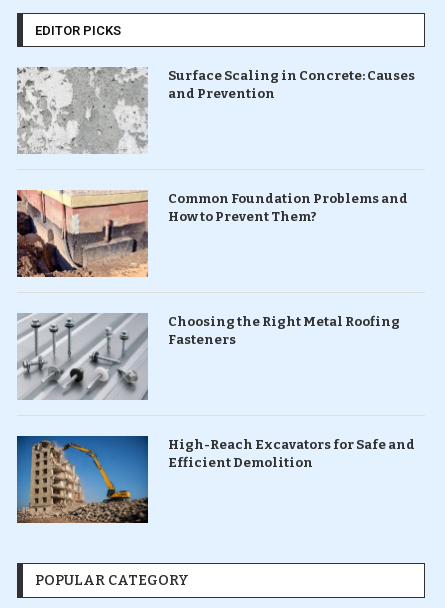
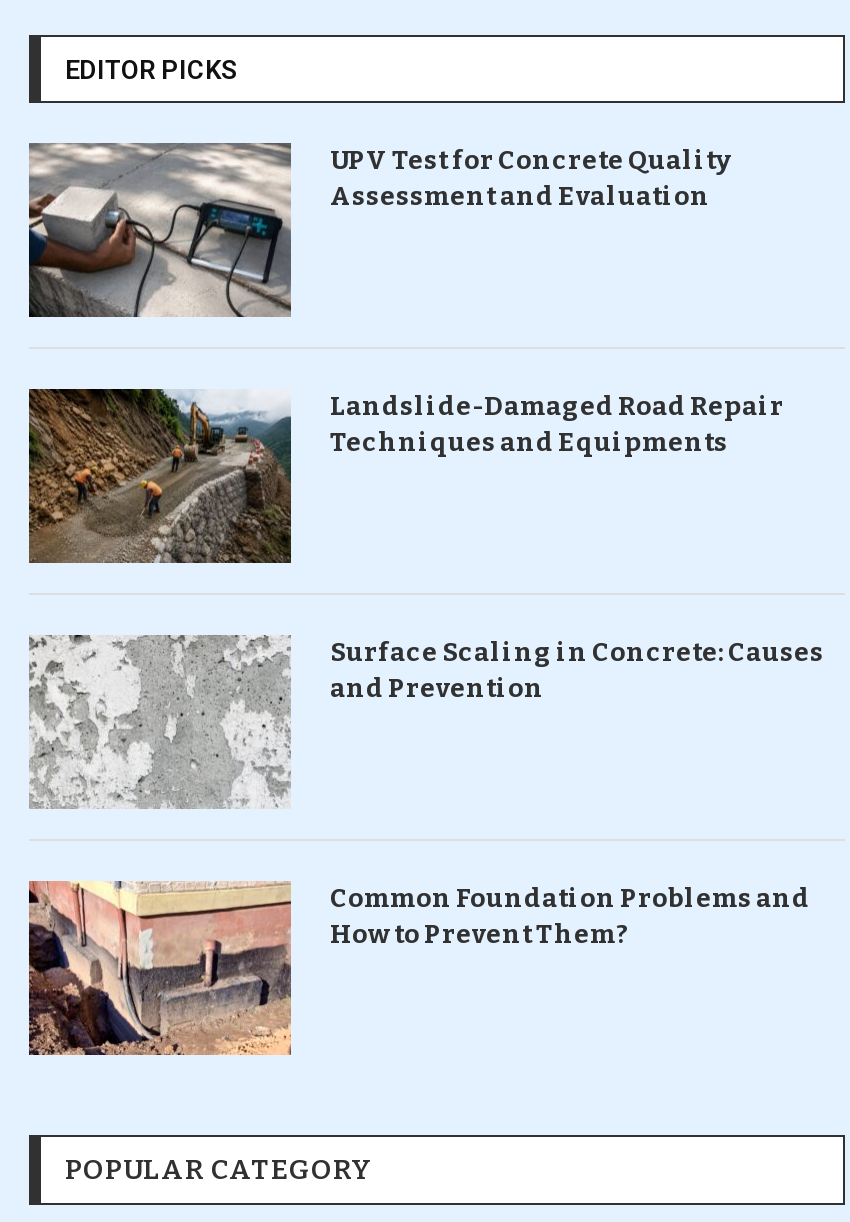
none -> [27,141,730,319] [image] | UPV Test for Concrete Quality | Assessment and Evaluation
none -> [27,387,784,565] [image] | Landslide-Damaged Road Repair | Techniques and Equipments
moved [16,66,414,224] -> [27,633,824,948]: [image] | Surface Scaling in Concrete: Causes | and Prevention | Common Foundation Problems and | How to Prevent Them?
moved [15,188,150,279] -> [25,877,295,1059]: [image]
[17,312,399,401] [image] | Choosing the Right Metal Roofing | Fasteners -> none
[16,435,414,524] [image] | High-Reach Excavators for Safe and | Efficient Demolition -> none

